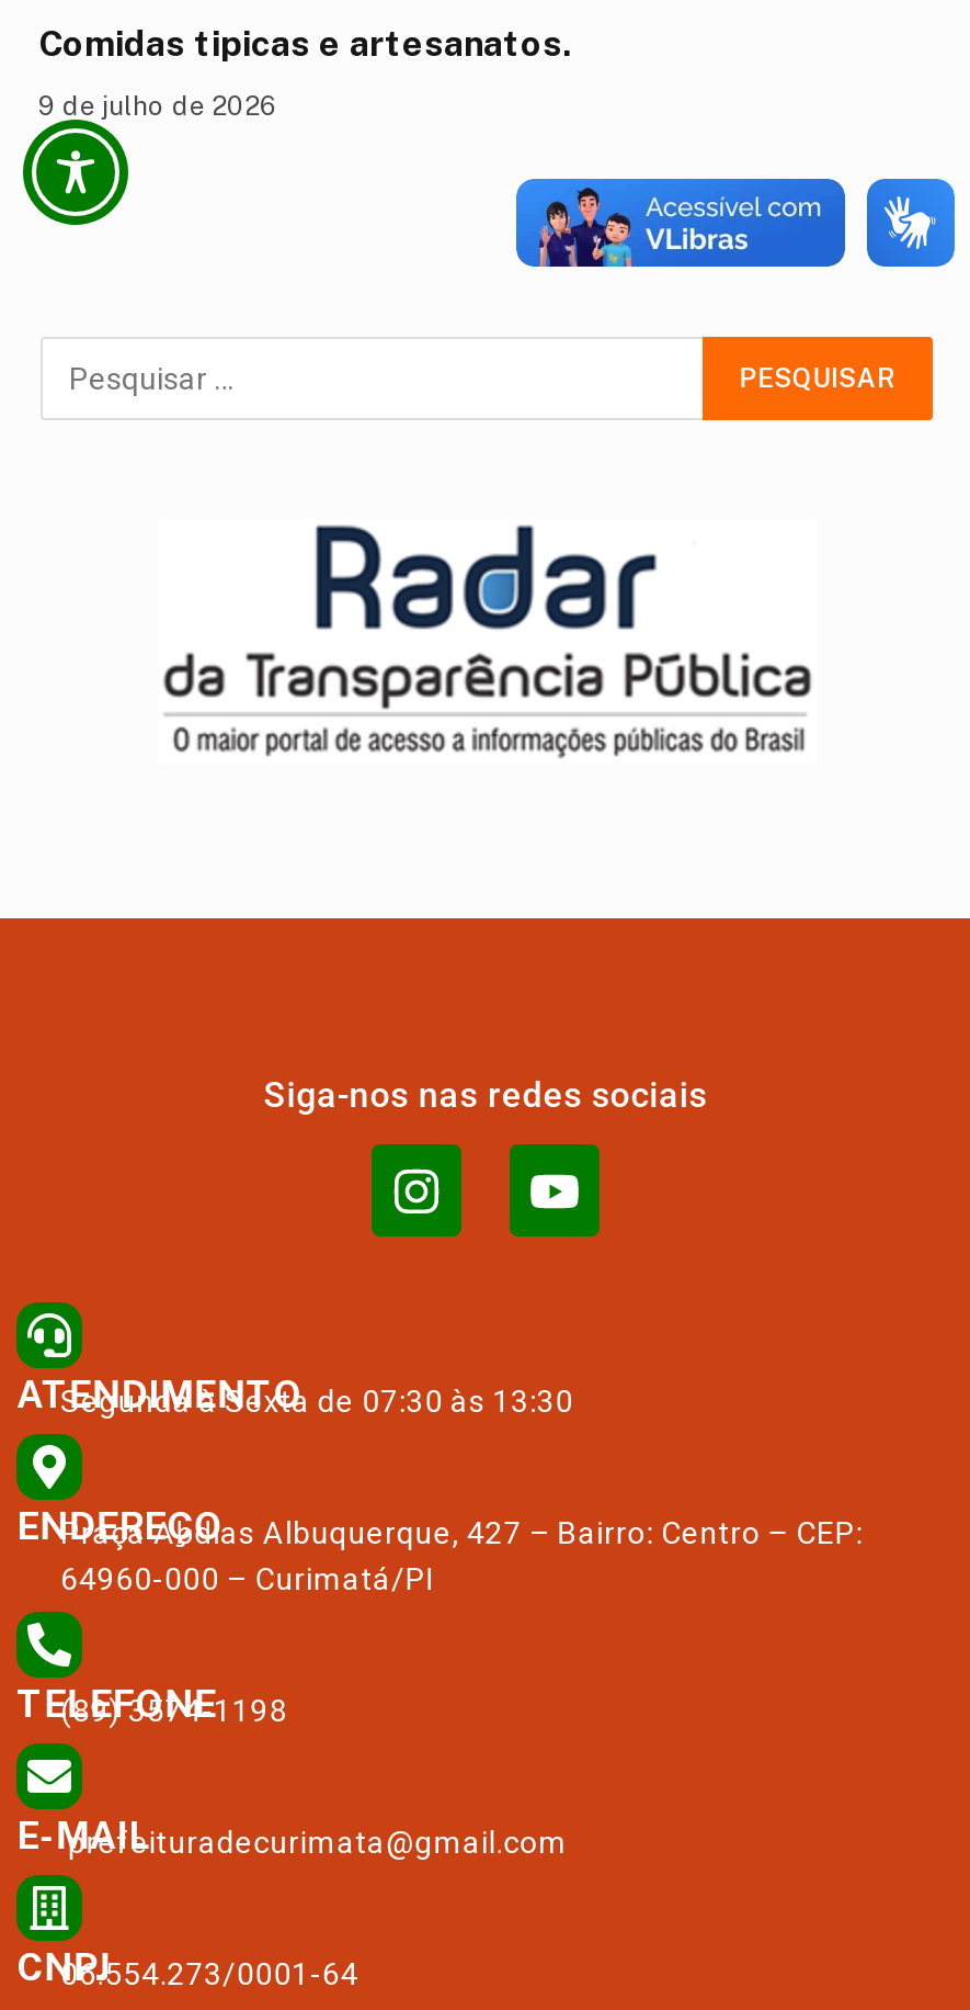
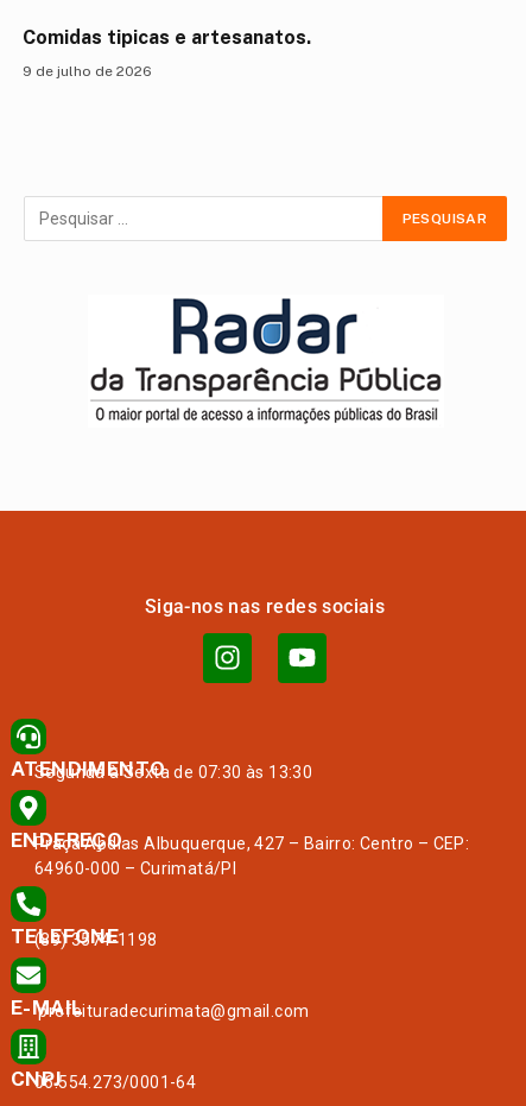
[21,128,130,227] [image] -> none
[514,177,847,269] [image] -> none
[865,177,957,269] [image] -> none

